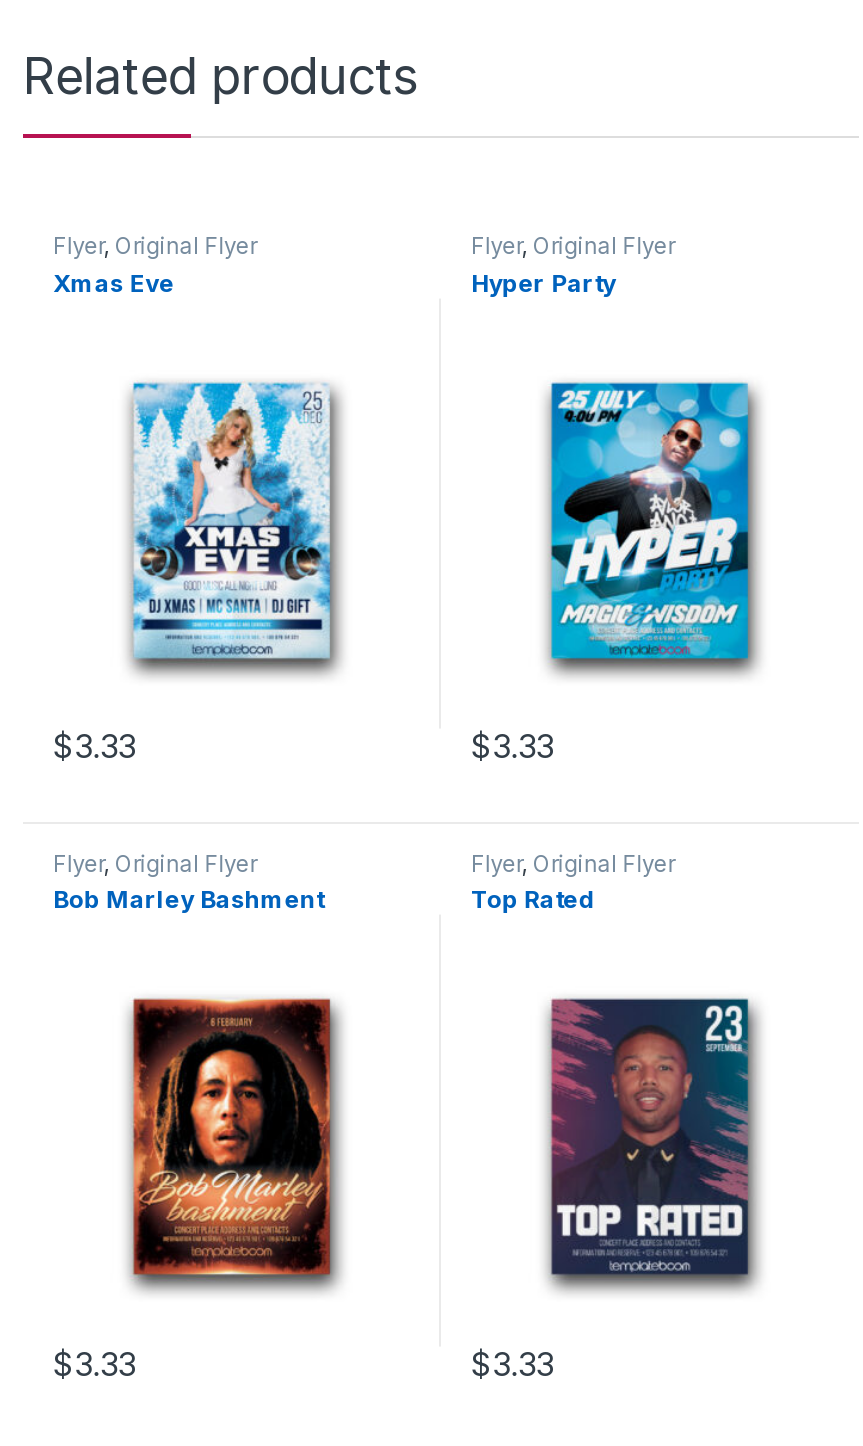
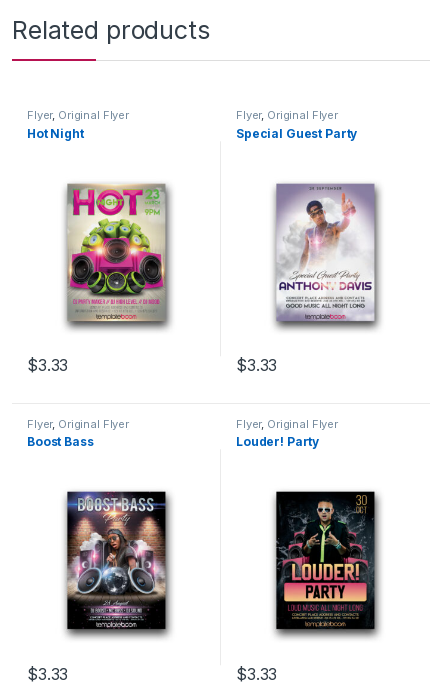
[53,267,175,297] Xmas Eve -> [27,126,84,141] Hot Night
[471,267,616,297] Hyper Party -> [236,126,357,141] Special Guest Party
[133,380,331,660] [image] -> [67,183,166,322] [image]
[549,382,751,660] [image] -> [276,183,375,322] [image]
[53,885,324,915] Bob Marley Bashment -> [27,434,94,449] Boost Bass
[471,885,594,915] Top Rated -> [236,434,319,449] Louder! Party
[131,998,331,1276] [image] -> [66,491,166,630] [image]
[551,998,749,1272] [image] -> [275,491,375,629] [image]

